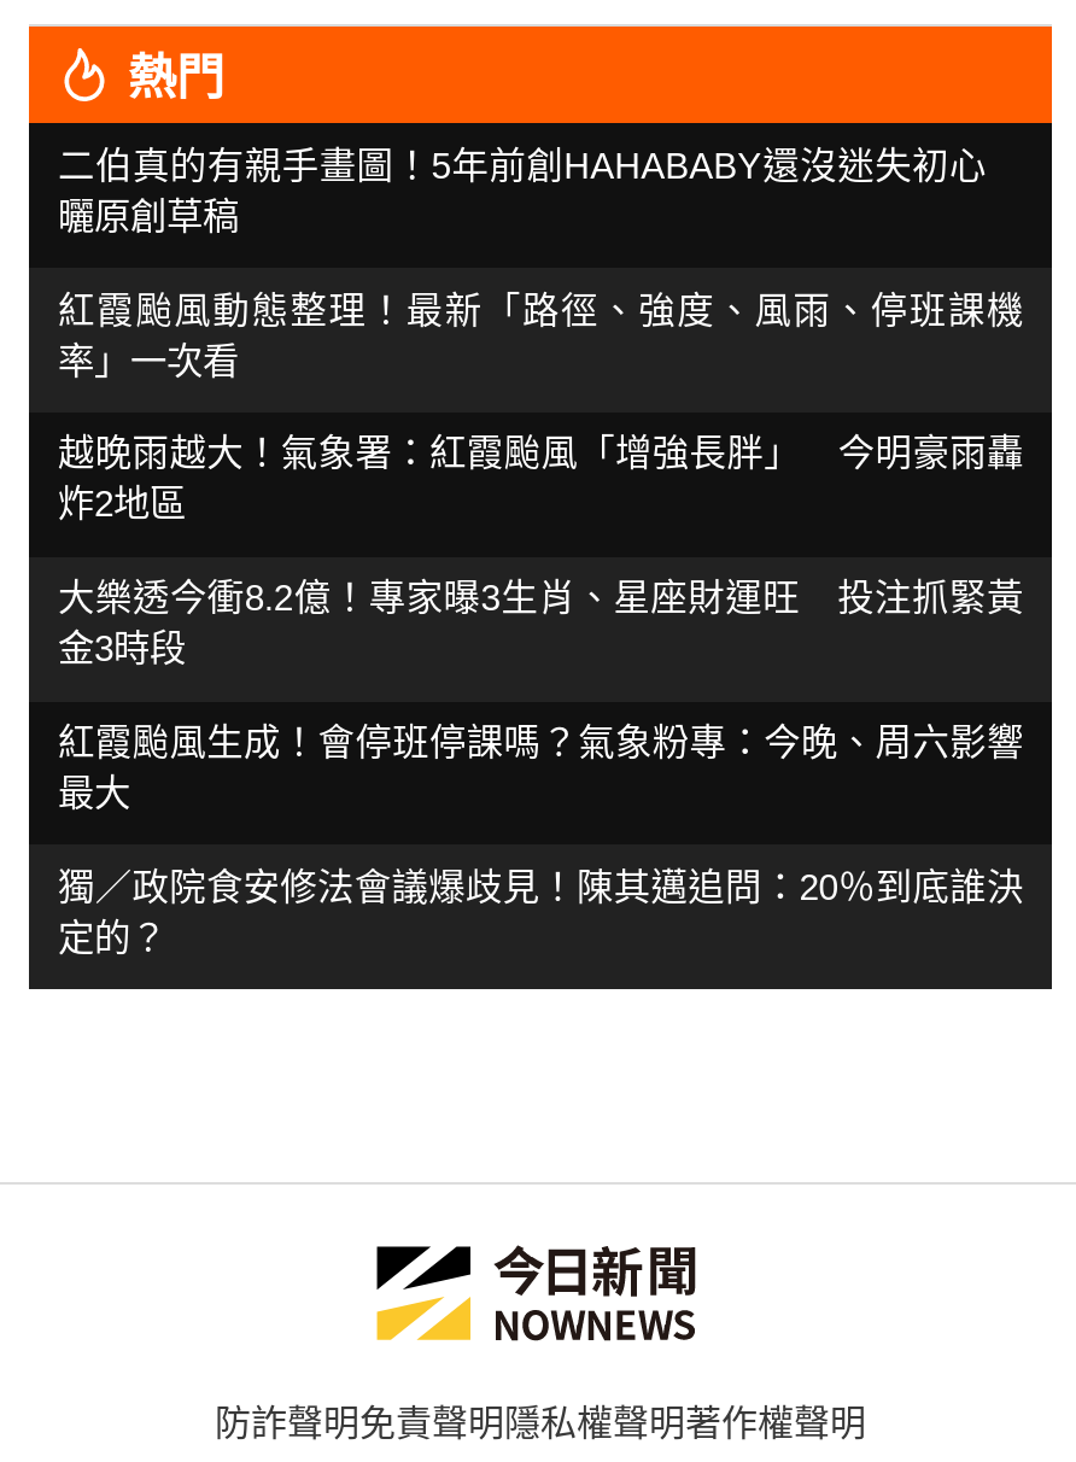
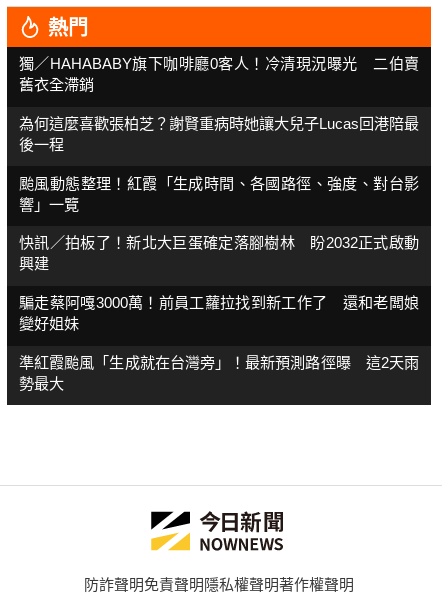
[58,144,1023,235] 二伯真的有親手畫圖！5年前創HAHABABY還沒迷失初心 | 曬原創草稿 -> [19,55,419,93] 獨／HAHABABY旗下咖啡廳0客人！冷清現況曝光 二伯賣 | 舊衣全滯銷
[58,288,1023,380] 紅霞颱風動態整理！最新「路徑、強度、風雨、停班課機 | 率」一次看 -> [19,115,419,153] 為何這麼喜歡張柏芝？謝賢重病時她讓大兒子Lucas回港陪最 | 後一程
[58,432,1023,524] 越晚雨越大！氣象署：紅霞颱風「增強長胖」 今明豪雨轟 | 炸2地區 -> [19,175,419,213] 颱風動態整理！紅霞「生成時間、各國路徑、強度、對台影 | 響」一覽
[58,577,1023,668] 大樂透今衝8.2億！專家曝3生肖、星座財運旺 投注抓緊黃 | 金3時段 -> [19,234,419,272] 快訊／拍板了！新北大巨蛋確定落腳樹林 盼2032正式啟動 | 興建
[58,721,1023,813] 紅霞颱風生成！會停班停課嗎？氣象粉專：今晚、周六影響 | 最大 -> [19,294,419,332] 騙走蔡阿嘎3000萬！前員工蘿拉找到新工作了 還和老闆娘 | 變好姐妹
[58,865,1023,957] 獨／政院食安修法會議爆歧見！陳其邁追問：20％到底誰決 | 定的？ -> [19,354,419,392] 準紅霞颱風「生成就在台灣旁」！最新預測路徑曝 這2天雨 | 勢最大

